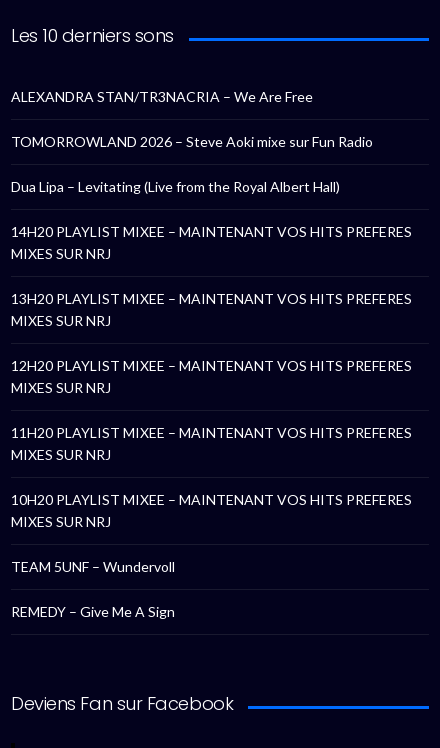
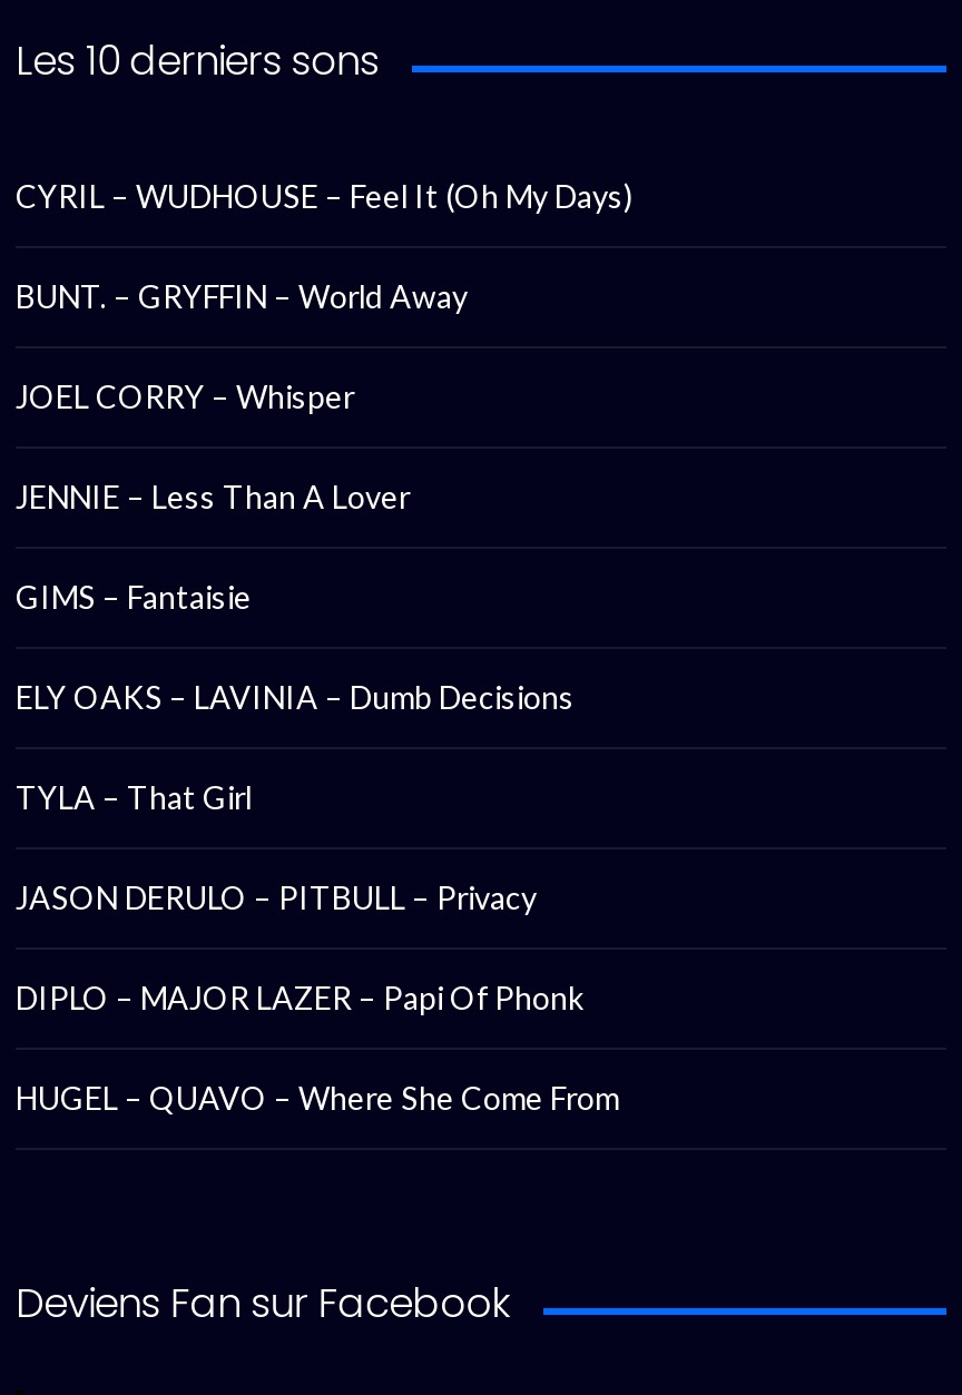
[11,88,313,105] ALEXANDRA STAN/TR3NACRIA – We Are Free -> [16,178,632,216] CYRIL – WUDHOUSE – Feel It (Oh My Days)
[11,133,373,150] TOMORROWLAND 2026 – Steve Aoki mixe sur Fun Radio -> [16,278,468,316] BUNT. – GRYFFIN – World Away
[11,178,340,195] Dua Lipa – Levitating (Live from the Royal Albert Hall) -> [16,378,354,416] JOEL CORRY – Whisper
[11,223,412,262] 14H20 PLAYLIST MIXEE – MAINTENANT VOS HITS PREFERES | MIXES SUR NRJ -> [16,478,410,516] JENNIE – Less Than A Lover
[11,290,412,329] 13H20 PLAYLIST MIXEE – MAINTENANT VOS HITS PREFERES | MIXES SUR NRJ -> [16,578,252,616] GIMS – Fantaisie
[11,357,412,396] 12H20 PLAYLIST MIXEE – MAINTENANT VOS HITS PREFERES | MIXES SUR NRJ -> [16,679,575,717] ELY OAKS – LAVINIA – Dumb Decisions
[11,424,412,463] 11H20 PLAYLIST MIXEE – MAINTENANT VOS HITS PREFERES | MIXES SUR NRJ -> [16,779,252,817] TYLA – That Girl
[11,491,412,530] 10H20 PLAYLIST MIXEE – MAINTENANT VOS HITS PREFERES | MIXES SUR NRJ -> [16,879,537,917] JASON DERULO – PITBULL – Privacy
[11,558,175,575] TEAM 5UNF – Wundervoll -> [16,979,583,1017] DIPLO – MAJOR LAZER – Papi Of Phonk
[11,603,175,620] REMEDY – Give Me A Sign -> [16,1079,619,1117] HUGEL – QUAVO – Where She Come From

